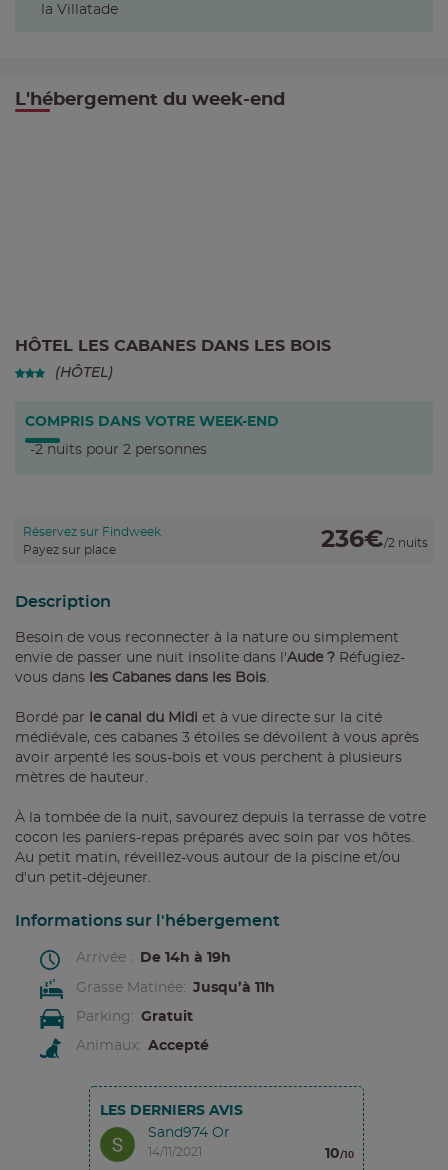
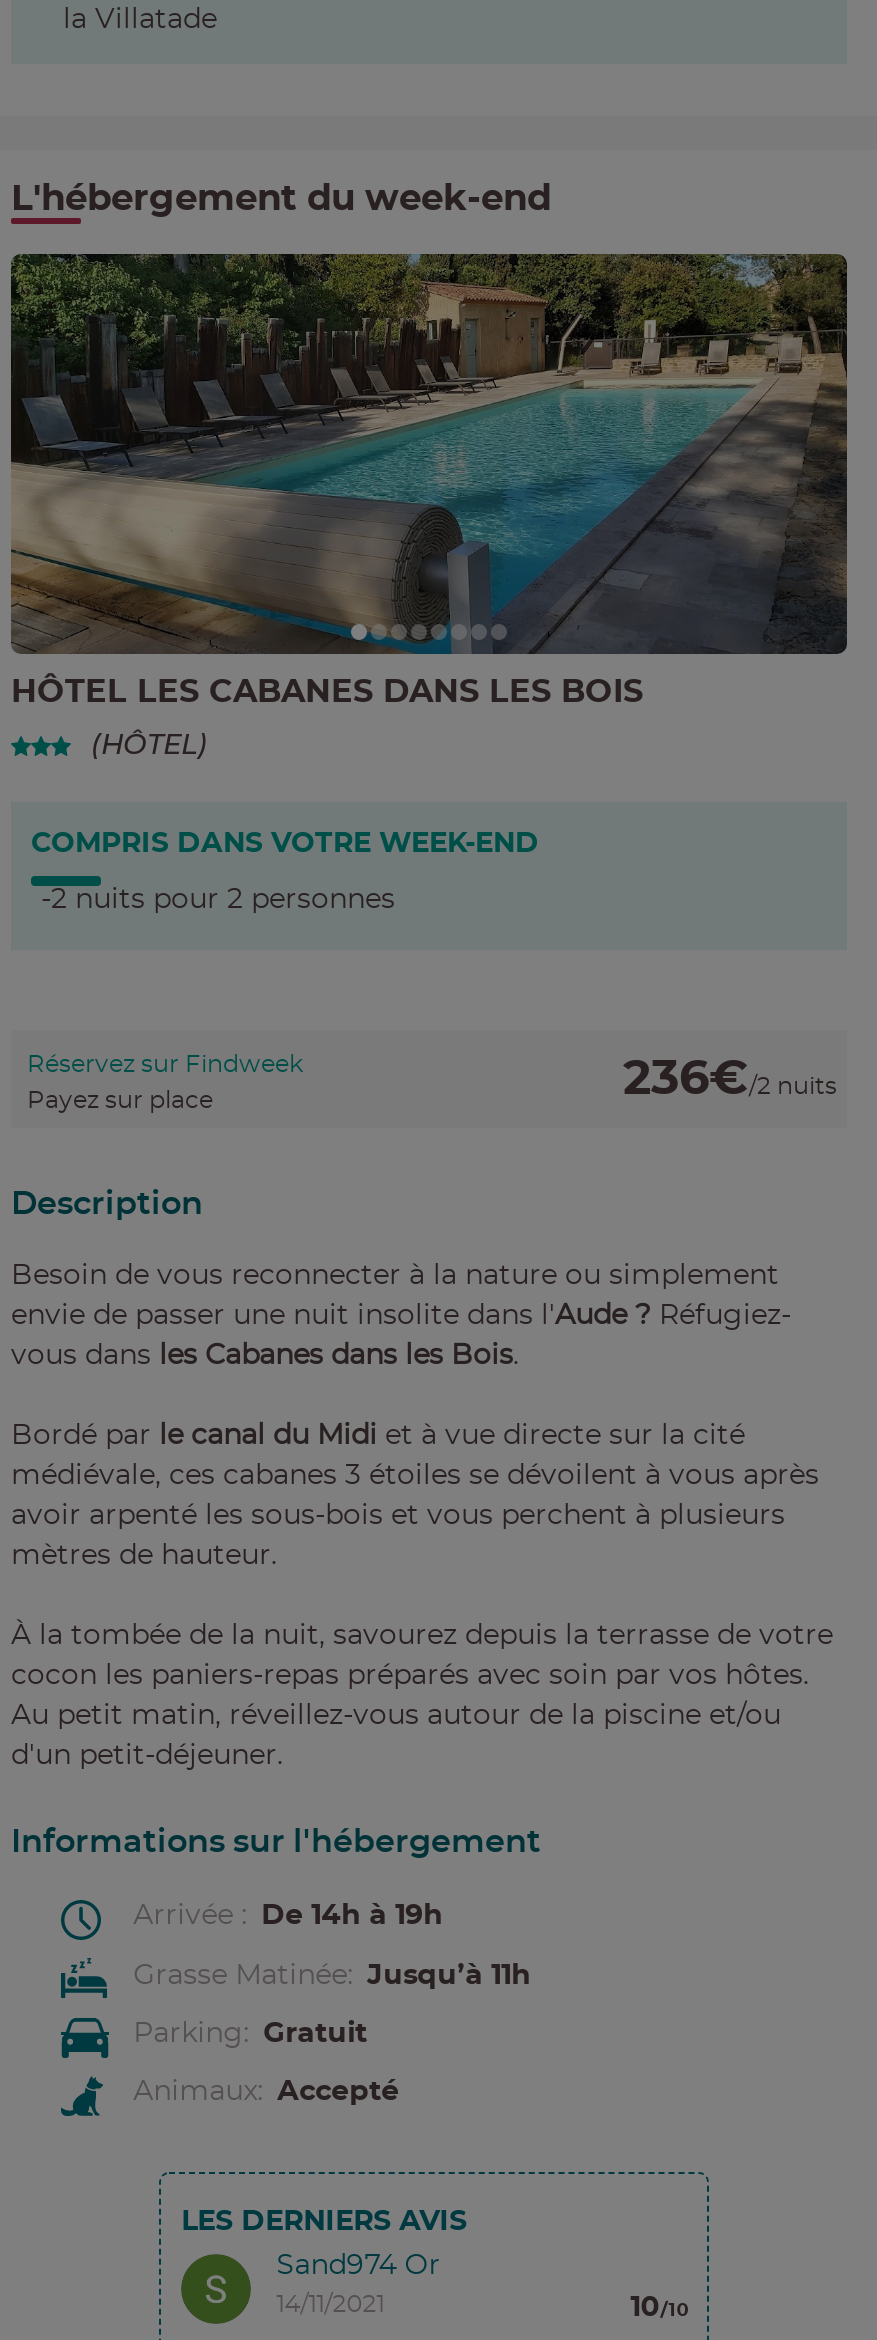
none -> [9,252,849,656] [image]

